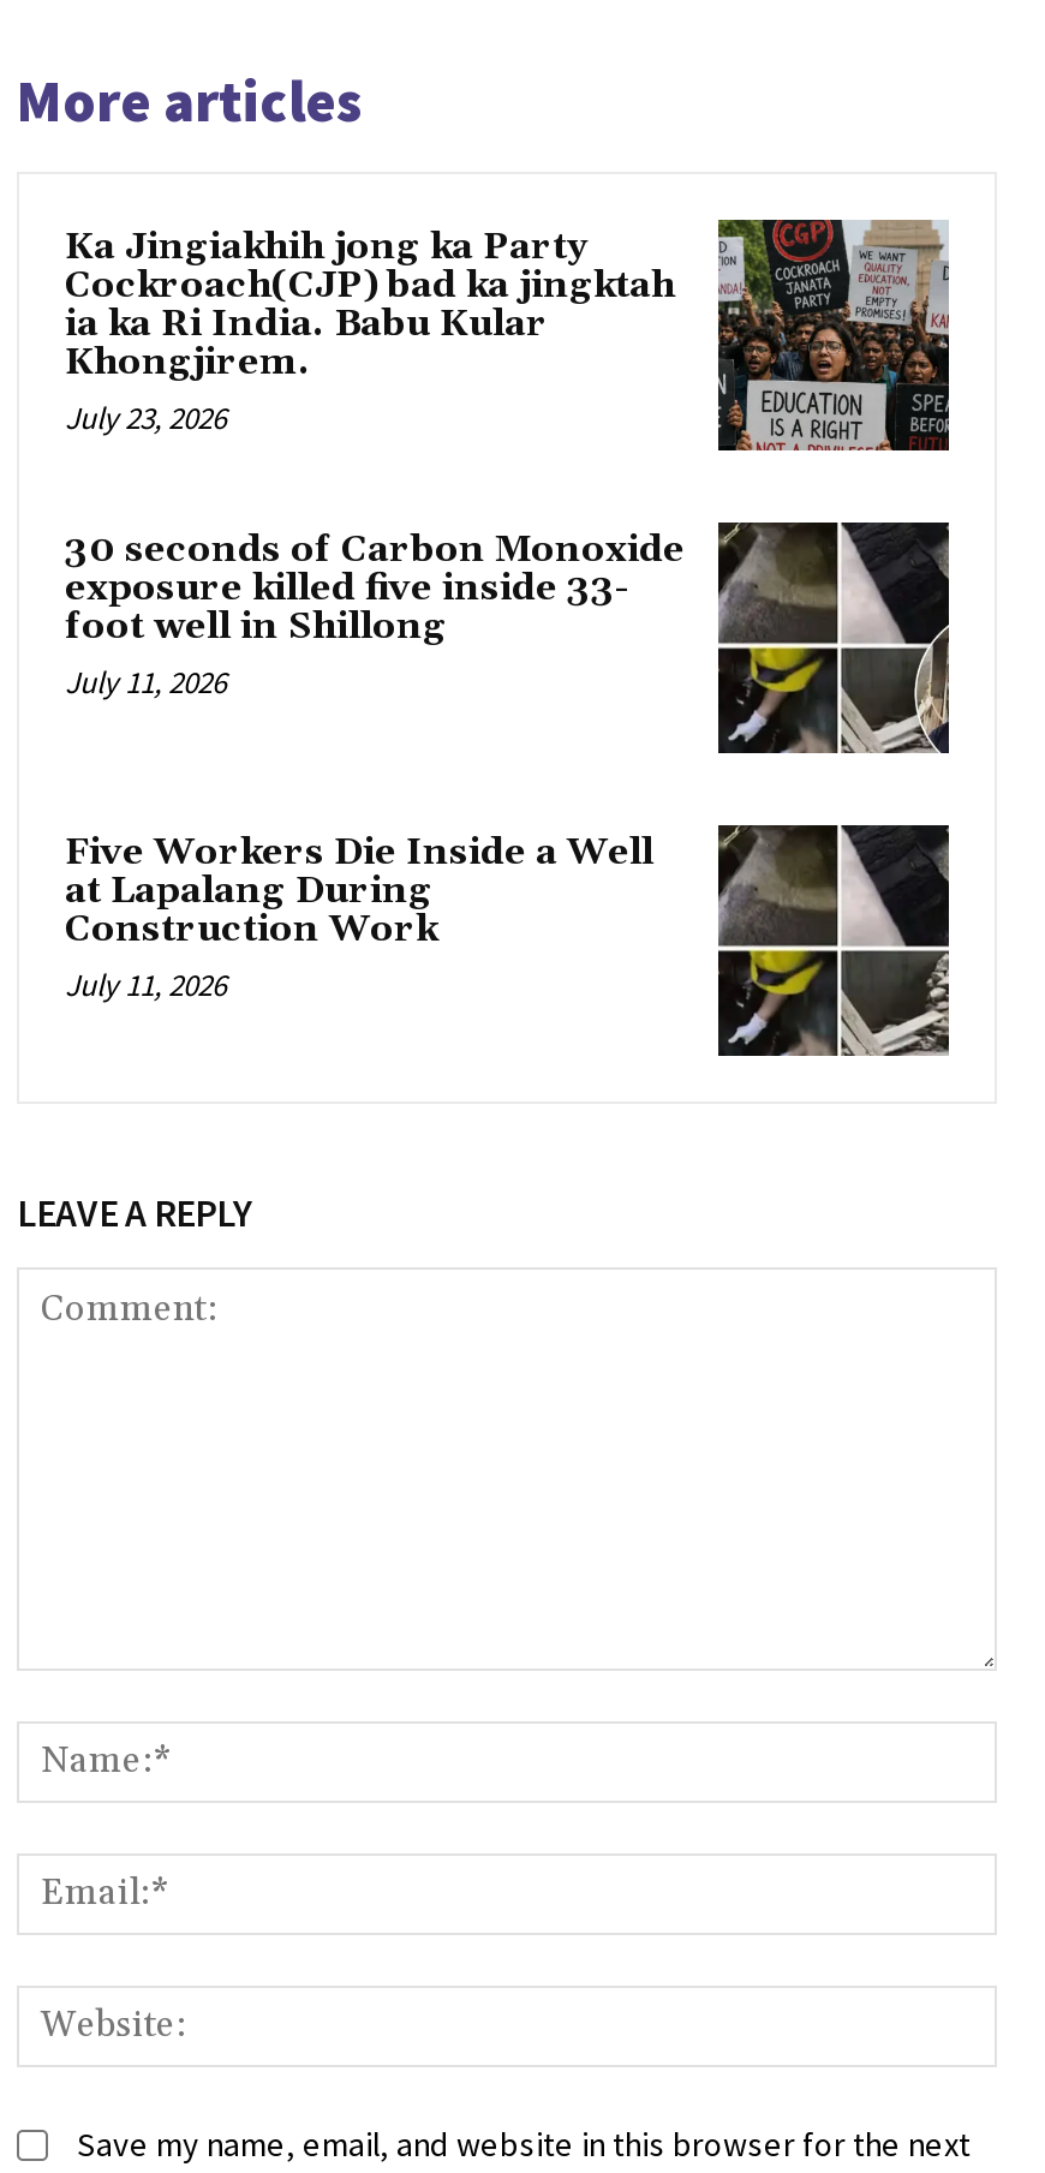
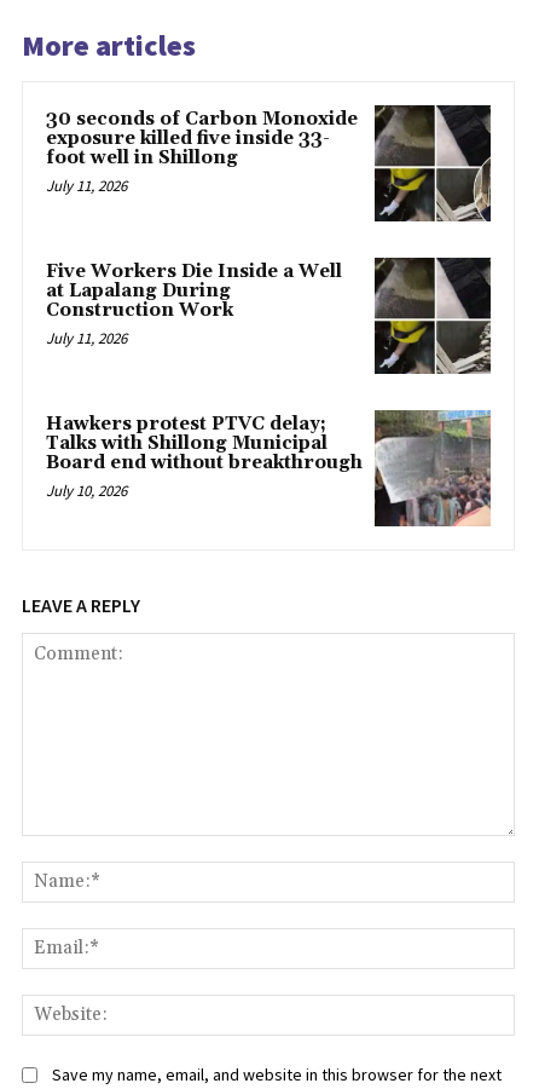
[65,217,951,453] [image] | Ka Jingiakhih jong ka Party | Cockroach(CJP) bad ka jingktah | ia ka Ri India. Babu Kular | Khongjirem. | July 23, 2026 -> none
moved [65,520,954,1005] -> [46,104,493,349]: [image] | 30 seconds of Carbon Monoxide | exposure killed five inside 33- | ... | Construction Work | July 11, 2026
none -> [46,409,492,528] [image] | Hawkers protest PTVC delay; | Talks with Shillong Municipal | Board end without breakthrough | July 10, 2026

